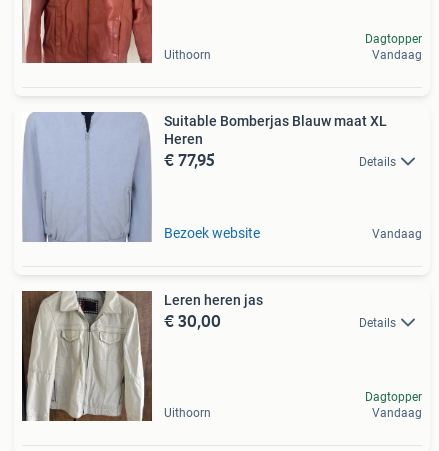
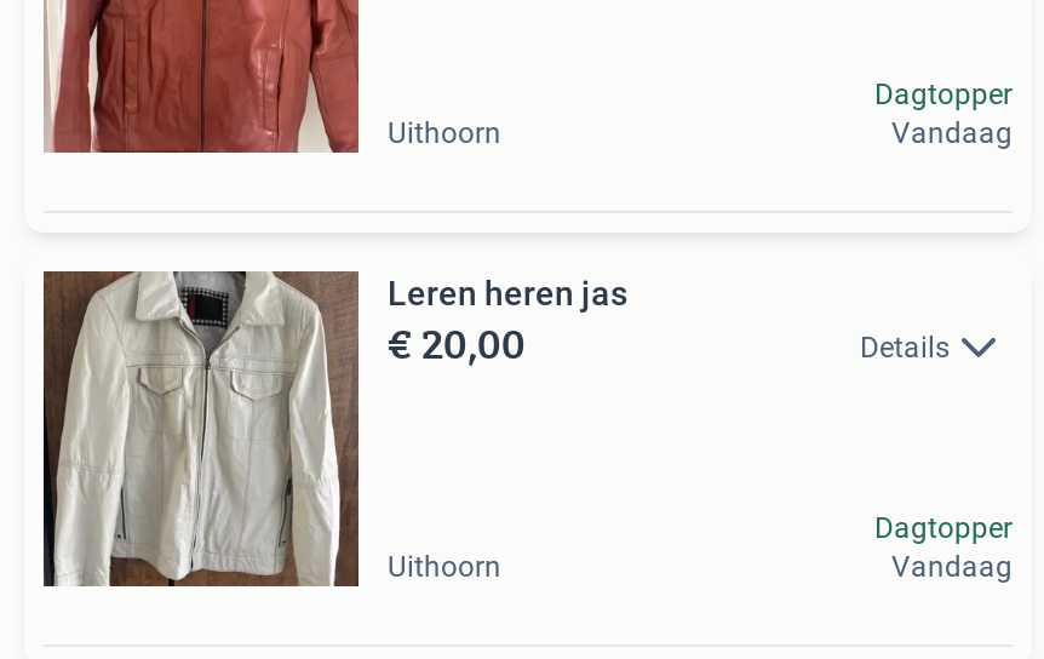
[22,112,396,242] [image] | Suitable Bomberjas Blauw maat XL | Heren | € 77,95 | Details -> none
[164,225,422,241] Bezoek website | Vandaag -> none
[164,307,221,334] € 30,00 -> [388,310,526,376] € 20,00

